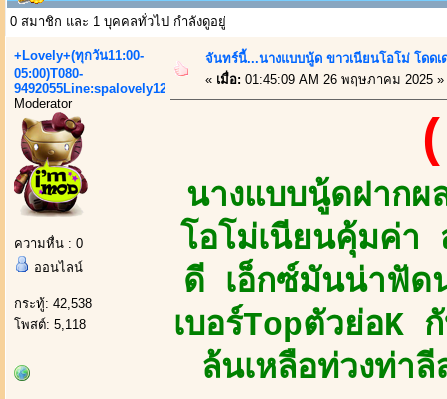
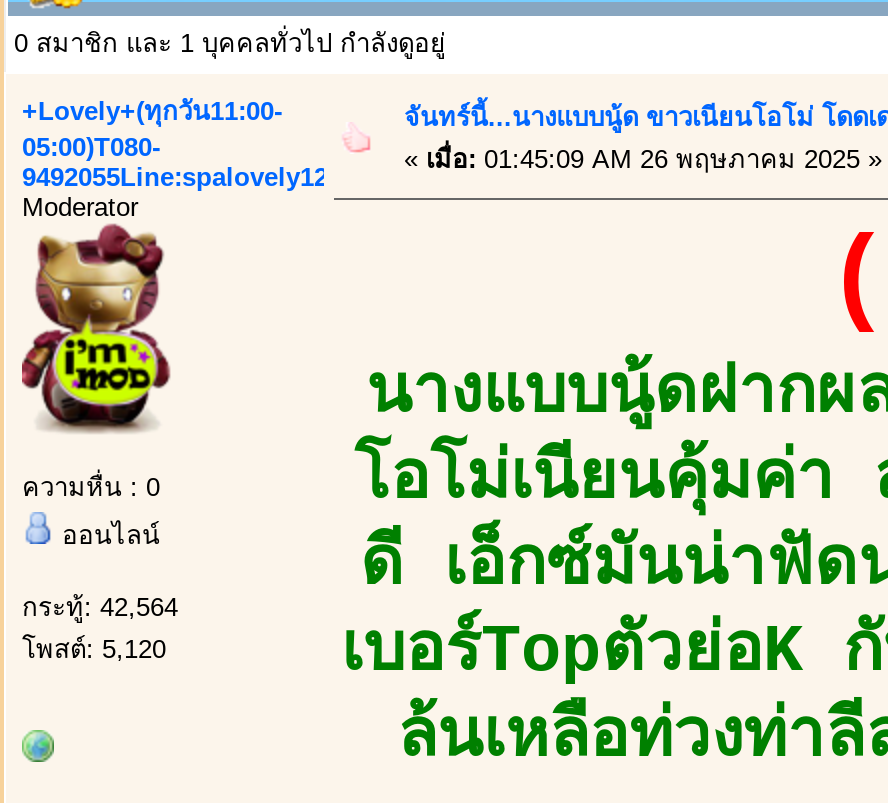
[14,296,92,311] กระทู้: 42,538 -> [22,591,178,621] กระทู้: 42,564
[14,317,86,332] โพสต์: 5,118 -> [22,633,166,663] โพสต์: 5,120

